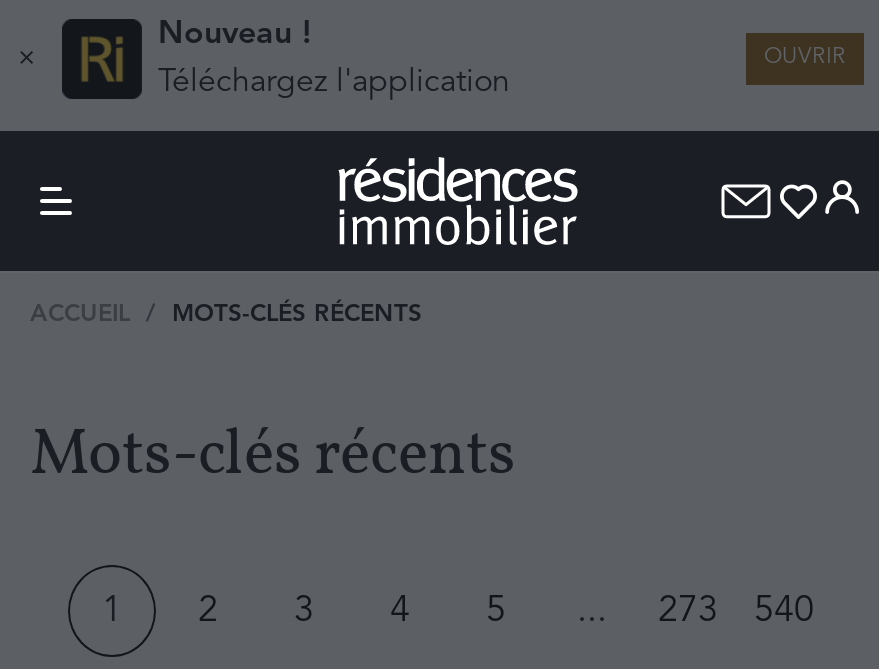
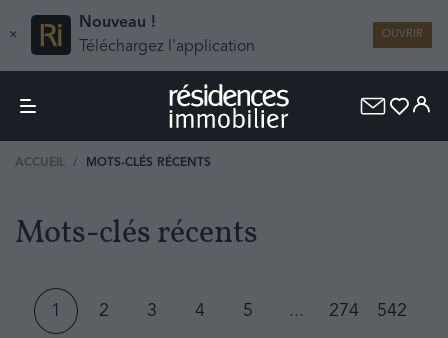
[658,593,718,629] 273 -> [329,302,359,320] 274
[754,593,814,629] 540 -> [377,302,407,320] 542

